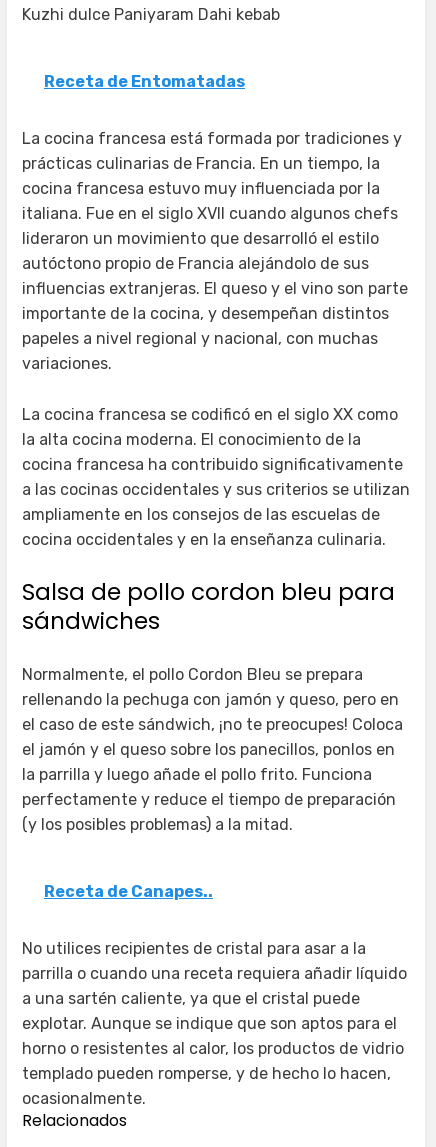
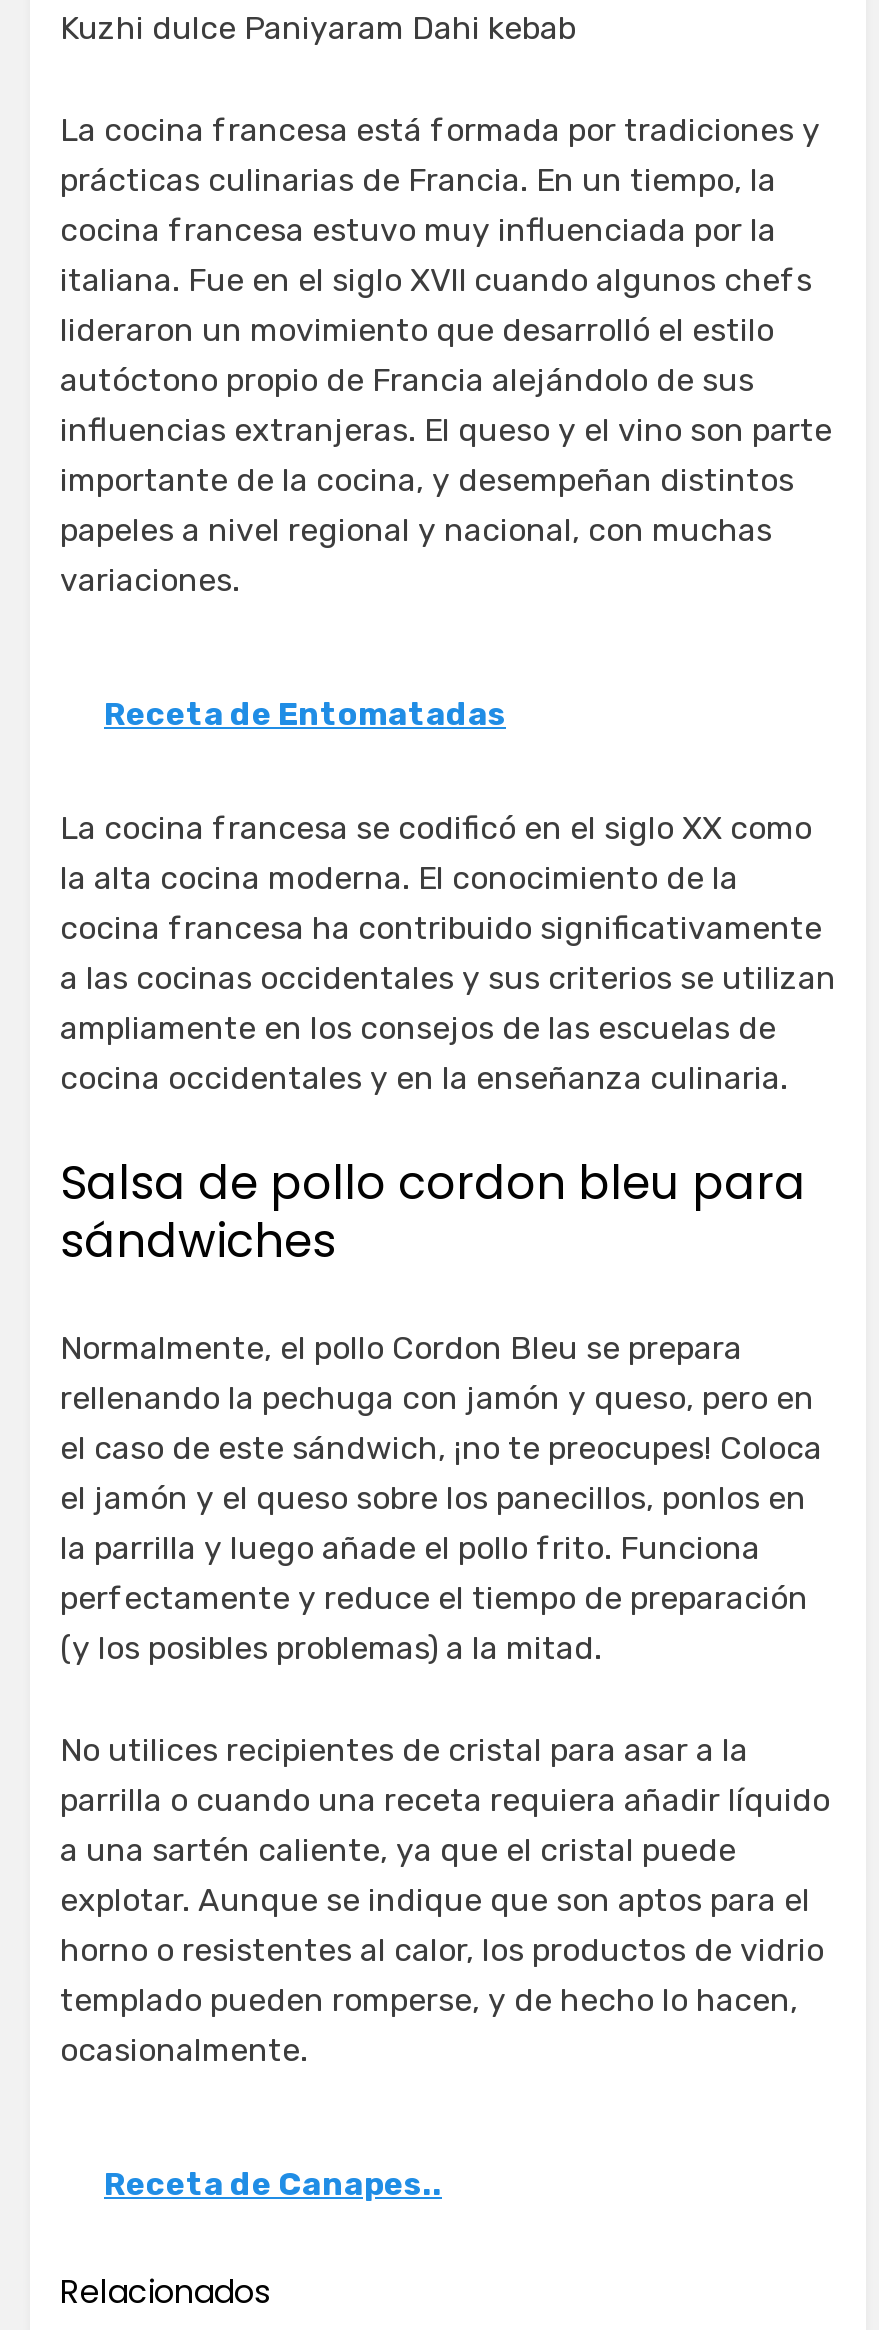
moved [44,72,245,91] -> [104,695,506,733]: Receta de Entomatadas
moved [22,129,408,373] -> [60,111,832,599]: La cocina francesa está formada por tradiciones y | prácticas culinarias de Francia. En un tiempo, la | cocina francesa estuvo muy influenciada por la | ... | papeles a nivel regional y nacional, con muchas | variaciones.
moved [44,882,213,901] -> [104,2165,442,2203]: Receta de Canapes..
moved [22,939,407,1108] -> [60,1731,830,2069]: No utilices recipientes de cristal para asar a la | parrilla o cuando una receta requiera añadir líquido | a una sartén caliente, ya que el cristal puede | explotar. Aunque se indique que son aptos para el | horno o resistentes al calor, los productos de vidrio | templado pueden romperse, y de hecho lo hacen, | ocasionalmente.

